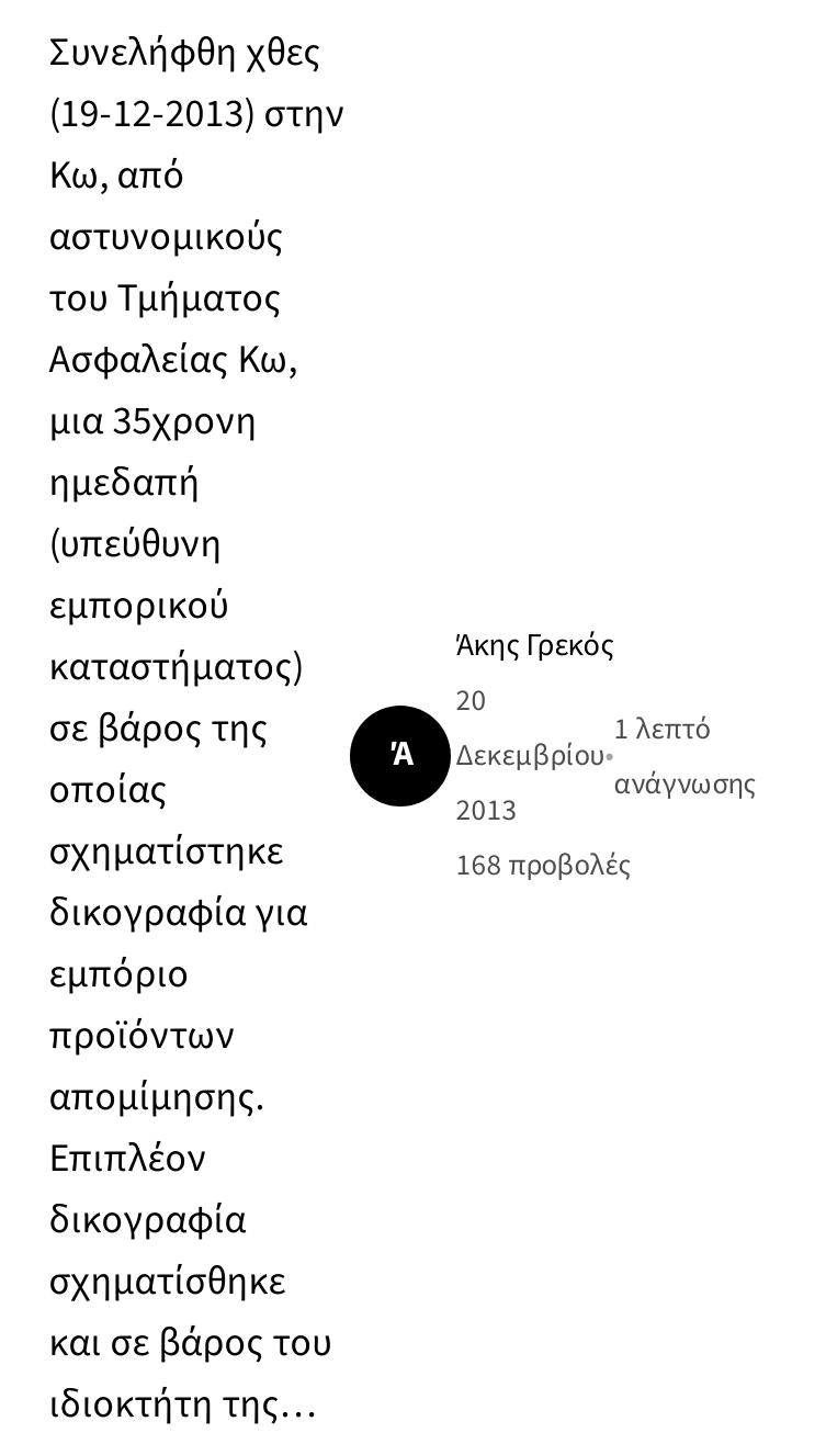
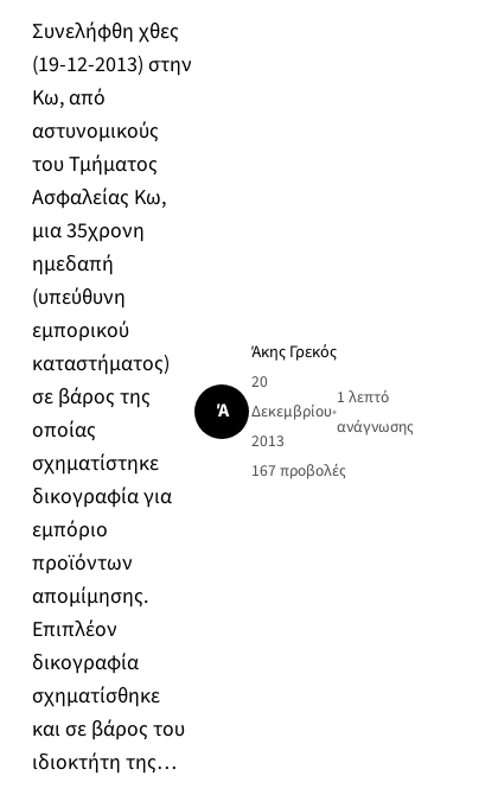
[456,844,631,886] 168 προβολές -> [252,459,347,482] 167 προβολές

